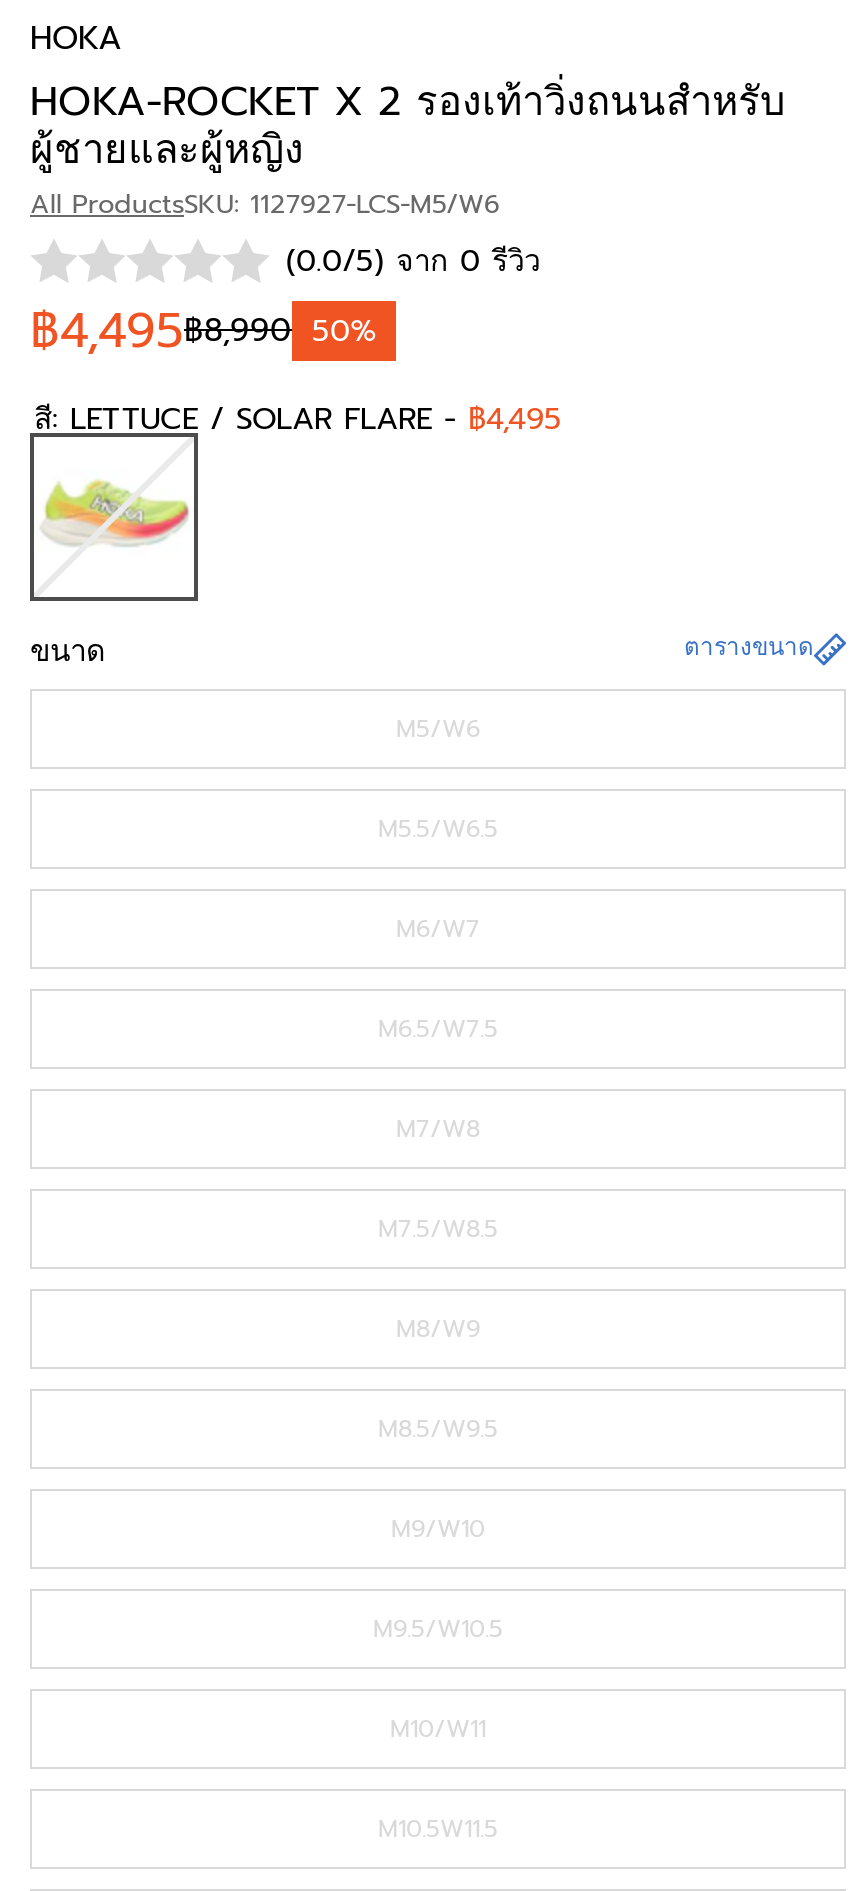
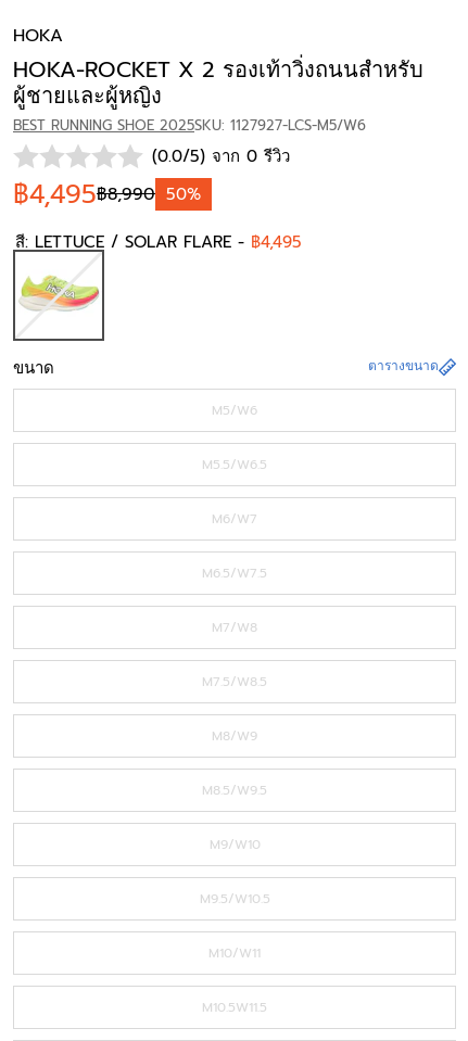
[30,185,500,223] All ProductsSKU: 1127927-LCS-M5/W6 -> [13,115,366,136] BEST RUNNING SHOE 2025SKU: 1127927-LCS-M5/W6

